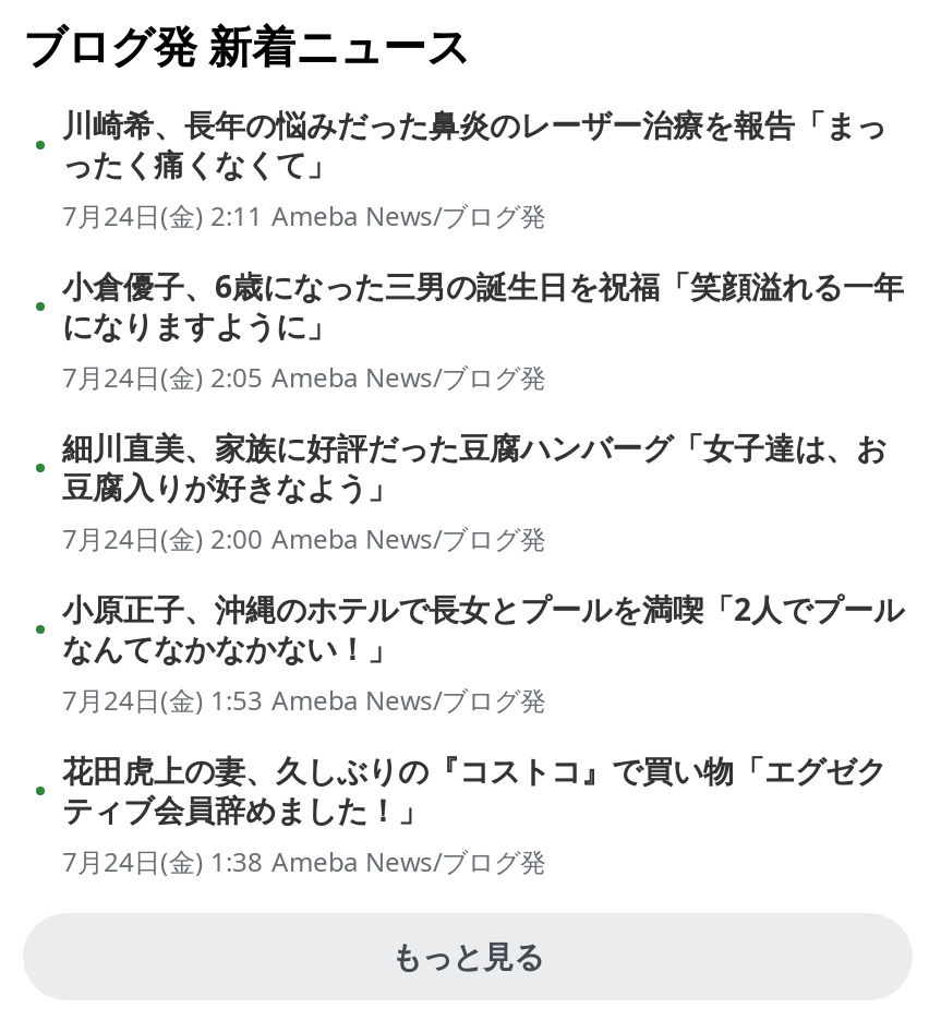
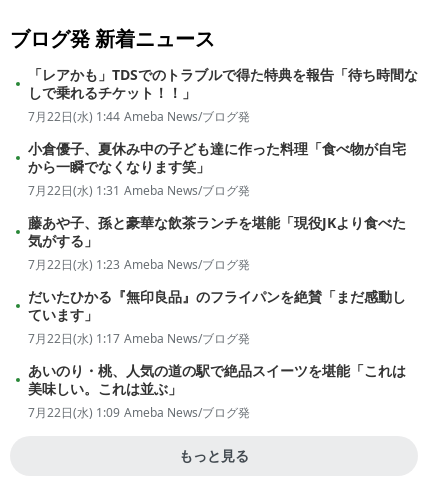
[62,104,886,235] 川崎希、長年の悩みだった鼻炎のレーザー治療を報告「まっ | ったく痛くなくて」 | 7月24日(金) 2:11 Ameba News/ブログ発 -> [28,65,418,125] 「レアかも」TDSでのトラブルで得た特典を報告「待ち時間な | しで乗れるチケット！！」 | 7月22日(水) 1:44 Ameba News/ブログ発
[62,265,904,396] 小倉優子、6歳になった三男の誕生日を祝福「笑顔溢れる一年 | になりますように」 | 7月24日(金) 2:05 Ameba News/ブログ発 -> [28,139,406,199] 小倉優子、夏休み中の子ども達に作った料理「食べ物が自宅 | から一瞬でなくなります笑」 | 7月22日(水) 1:31 Ameba News/ブログ発
[62,427,886,558] 細川直美、家族に好評だった豆腐ハンバーグ「女子達は、お | 豆腐入りが好きなよう」 | 7月24日(金) 2:00 Ameba News/ブログ発 -> [28,213,406,273] 藤あや子、孫と豪華な飲茶ランチを堪能「現役JKより食べた | 気がする」 | 7月22日(水) 1:23 Ameba News/ブログ発
[62,588,904,719] 小原正子、沖縄のホテルで長女とプールを満喫「2人でプール | なんてなかなかない！」 | 7月24日(金) 1:53 Ameba News/ブログ発 -> [28,287,406,347] だいたひかる『無印良品』のフライパンを絶賛「まだ感動し | ています」 | 7月22日(水) 1:17 Ameba News/ブログ発
[62,750,886,881] 花田虎上の妻、久しぶりの『コストコ』で買い物「エグゼク | ティブ会員辞めました！」 | 7月24日(金) 1:38 Ameba News/ブログ発 -> [28,361,406,421] あいのり・桃、人気の道の駅で絶品スイーツを堪能「これは | 美味しい。これは並ぶ」 | 7月22日(水) 1:09 Ameba News/ブログ発

